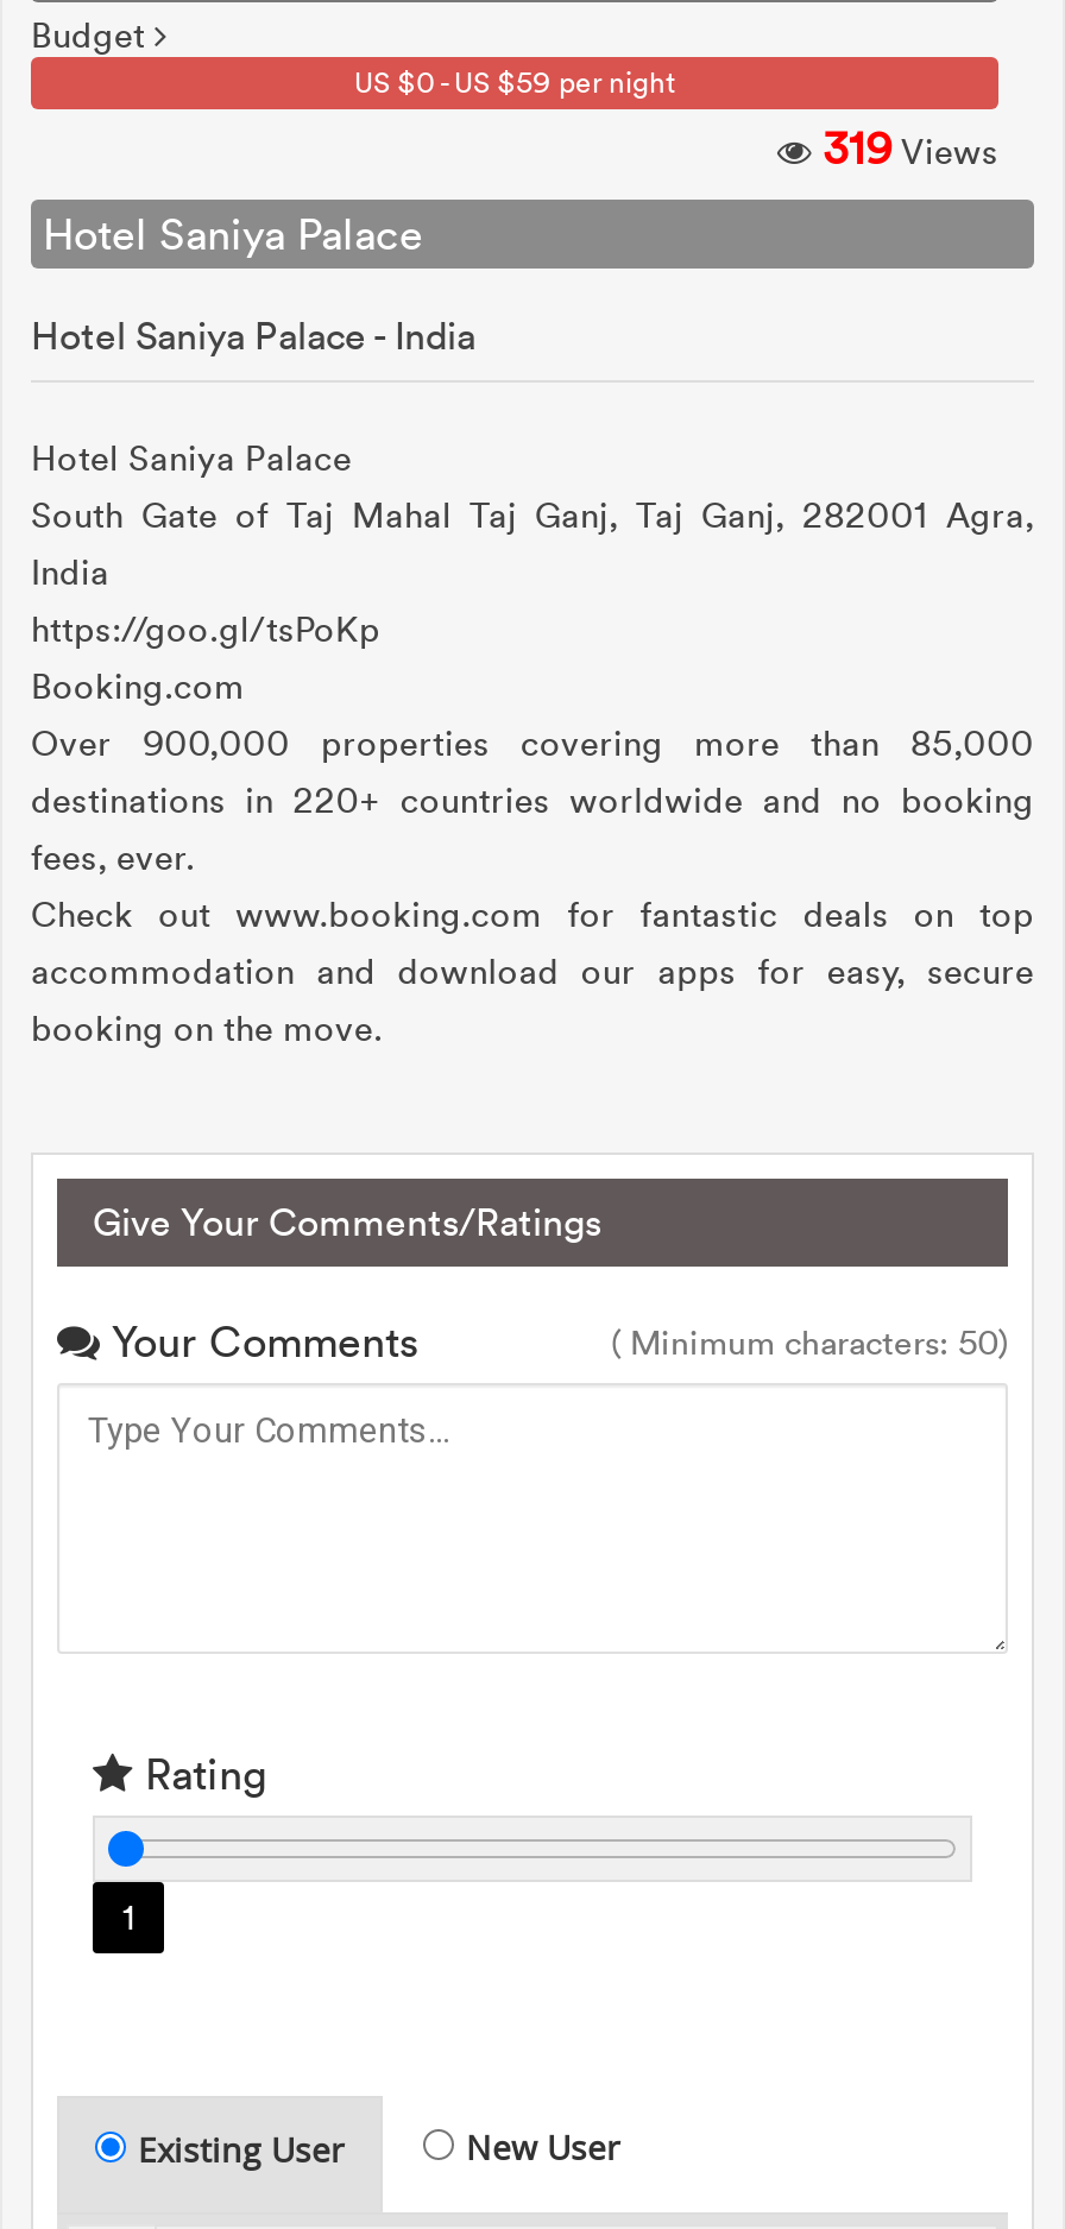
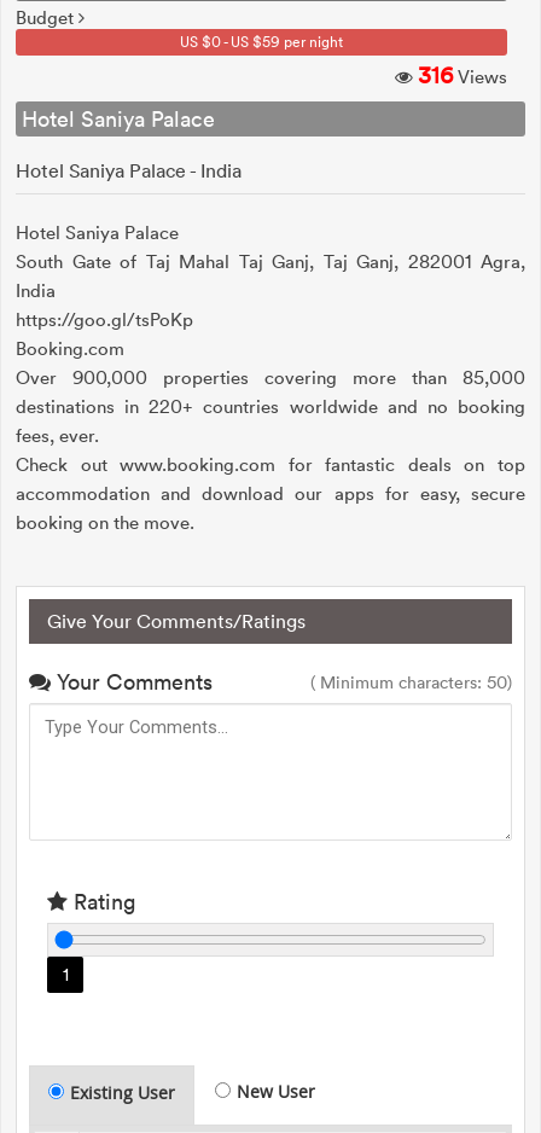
[823,120,998,175] 319 Views -> [418,61,507,89] 316 Views

